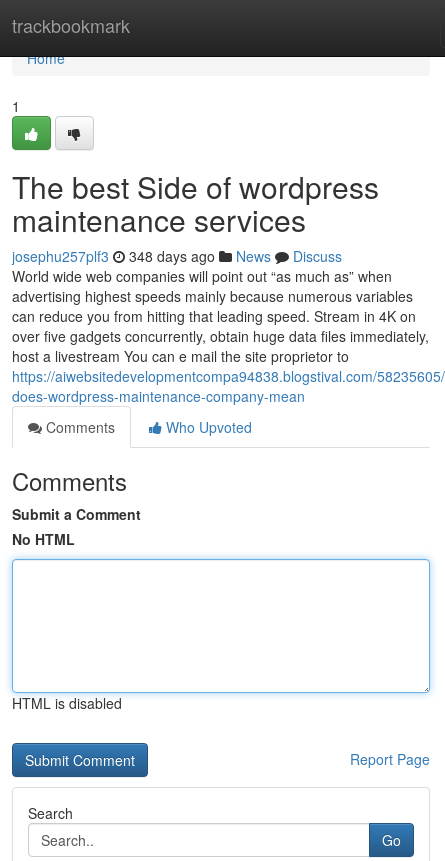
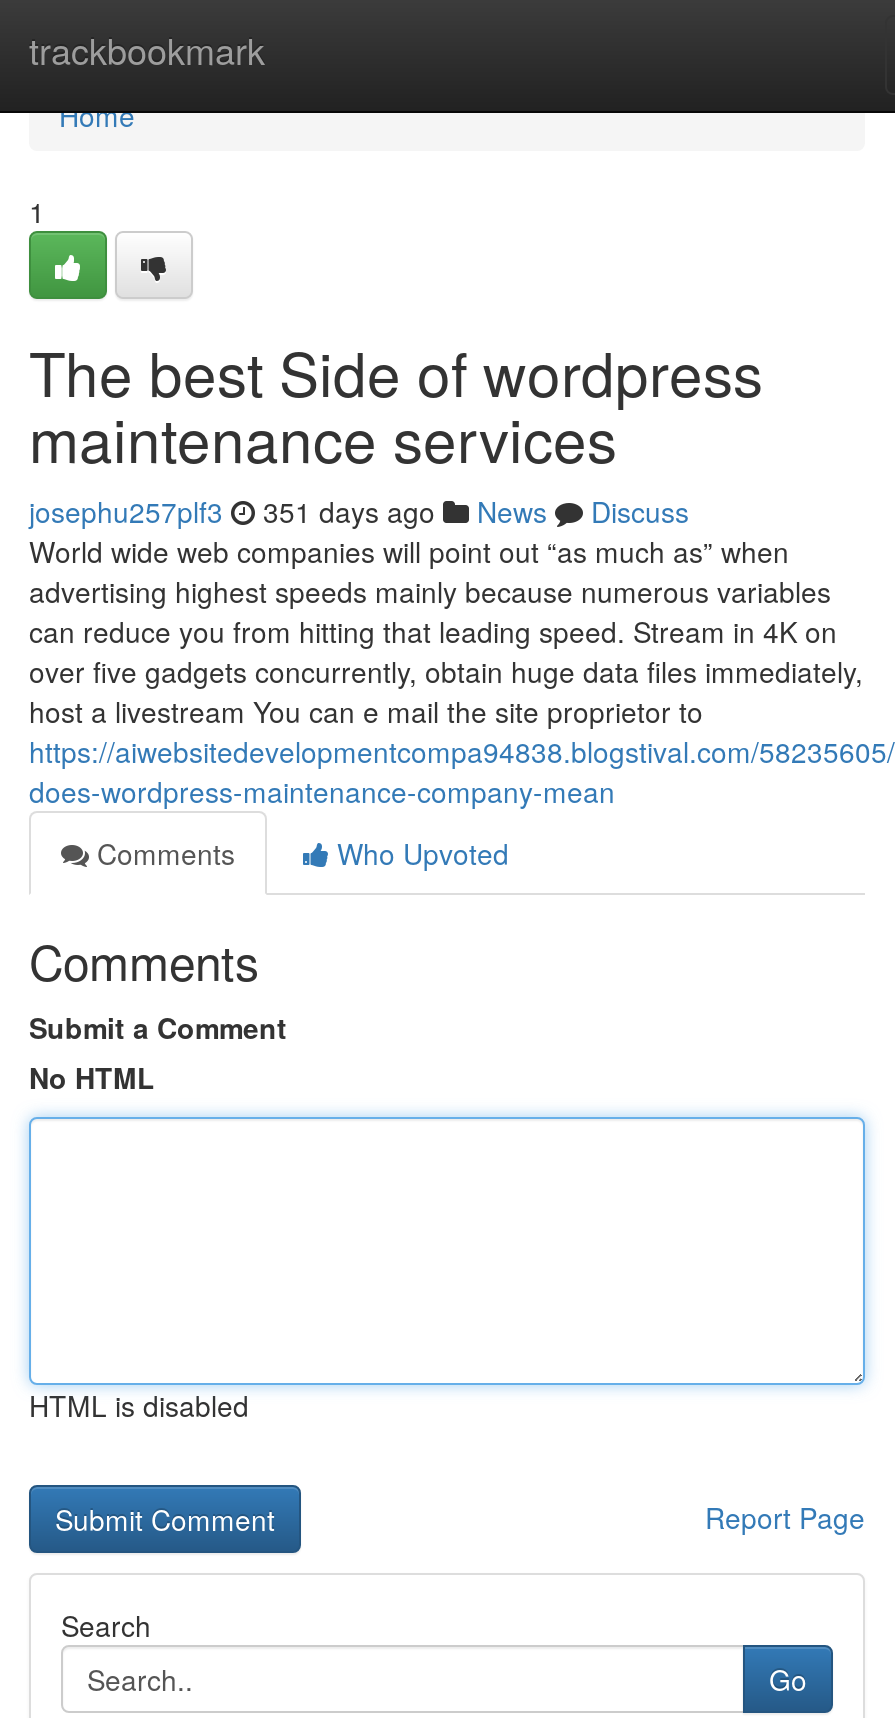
[12,246,342,266] josephu257plf3 348 days ago News Discuss -> [29,491,689,531] josephu257plf3 351 days ago News Discuss

